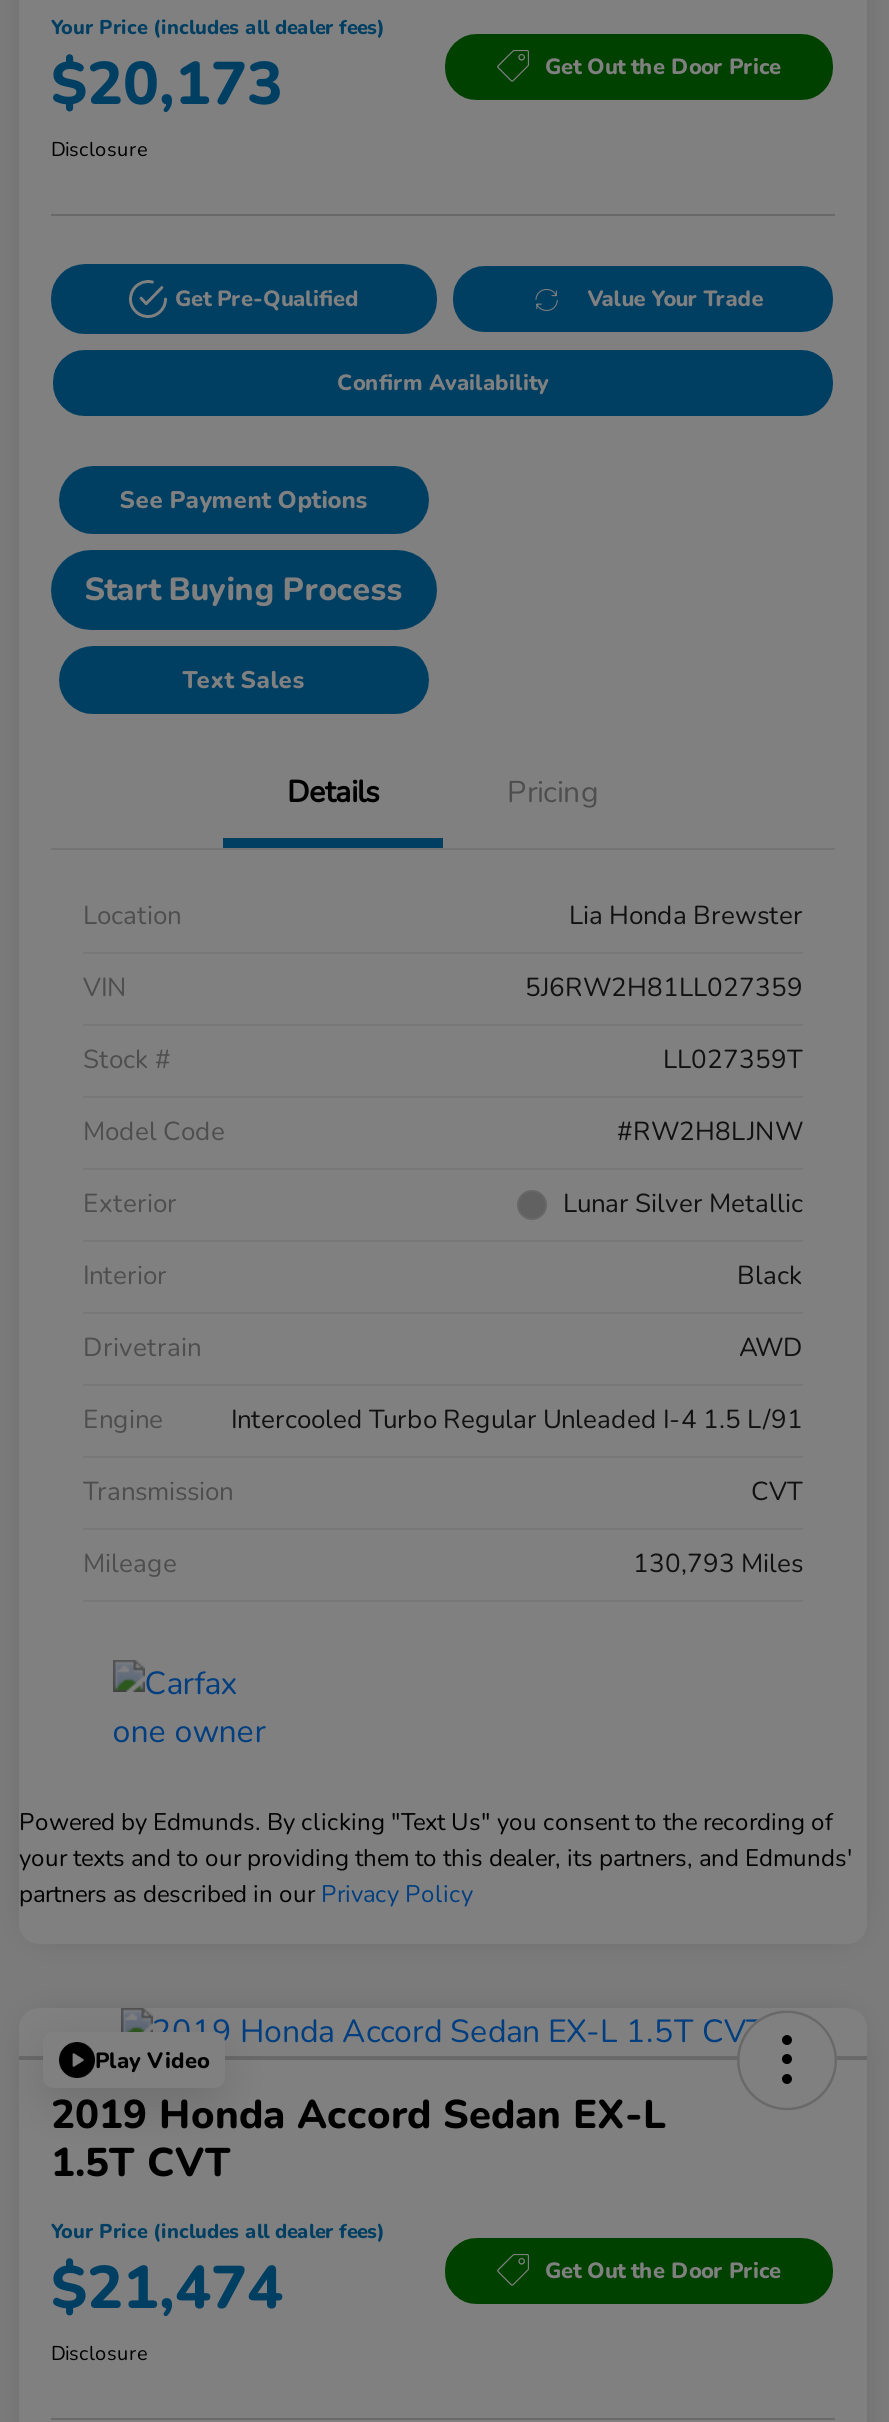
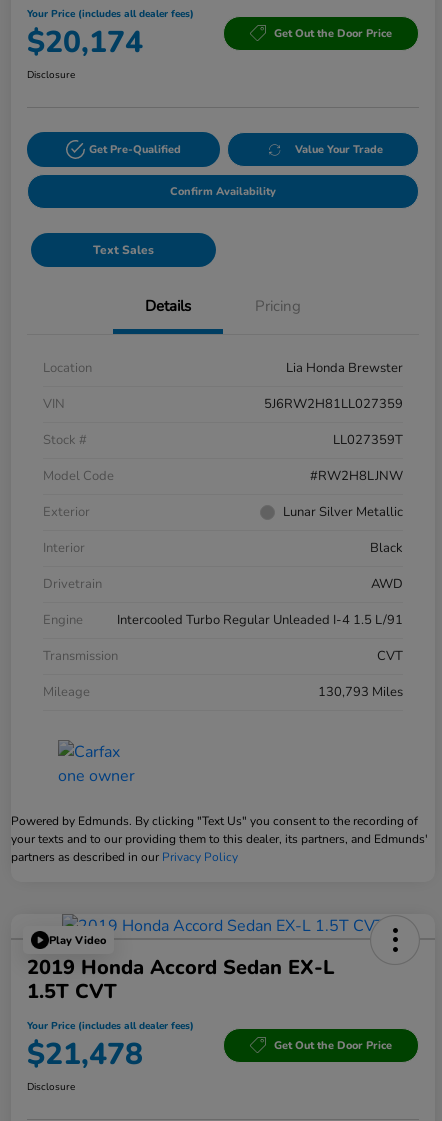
[51,44,283,126] $20,173 -> [27,22,143,63] $20,174
[85,484,403,612] See Payment Options | Start Buying Process -> none
[51,2248,283,2330] $21,474 -> [27,1034,143,1075] $21,478

